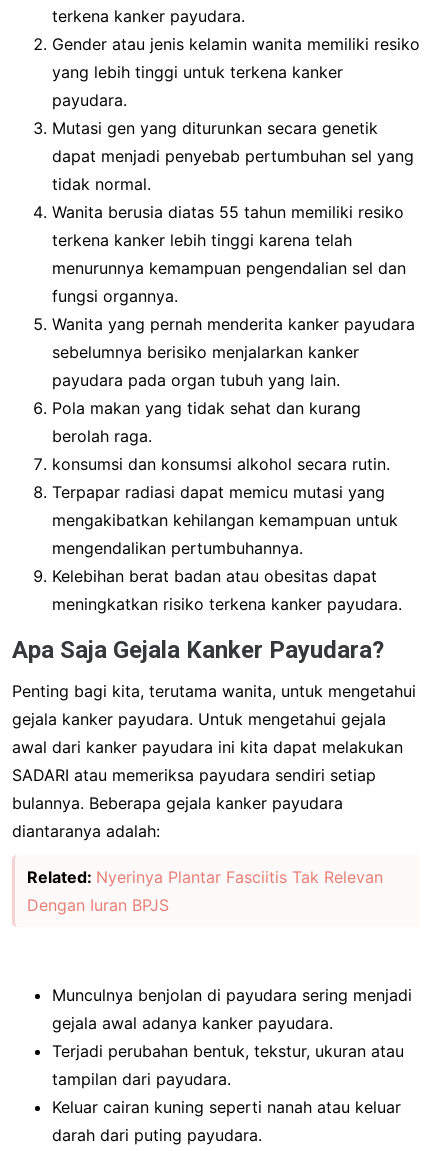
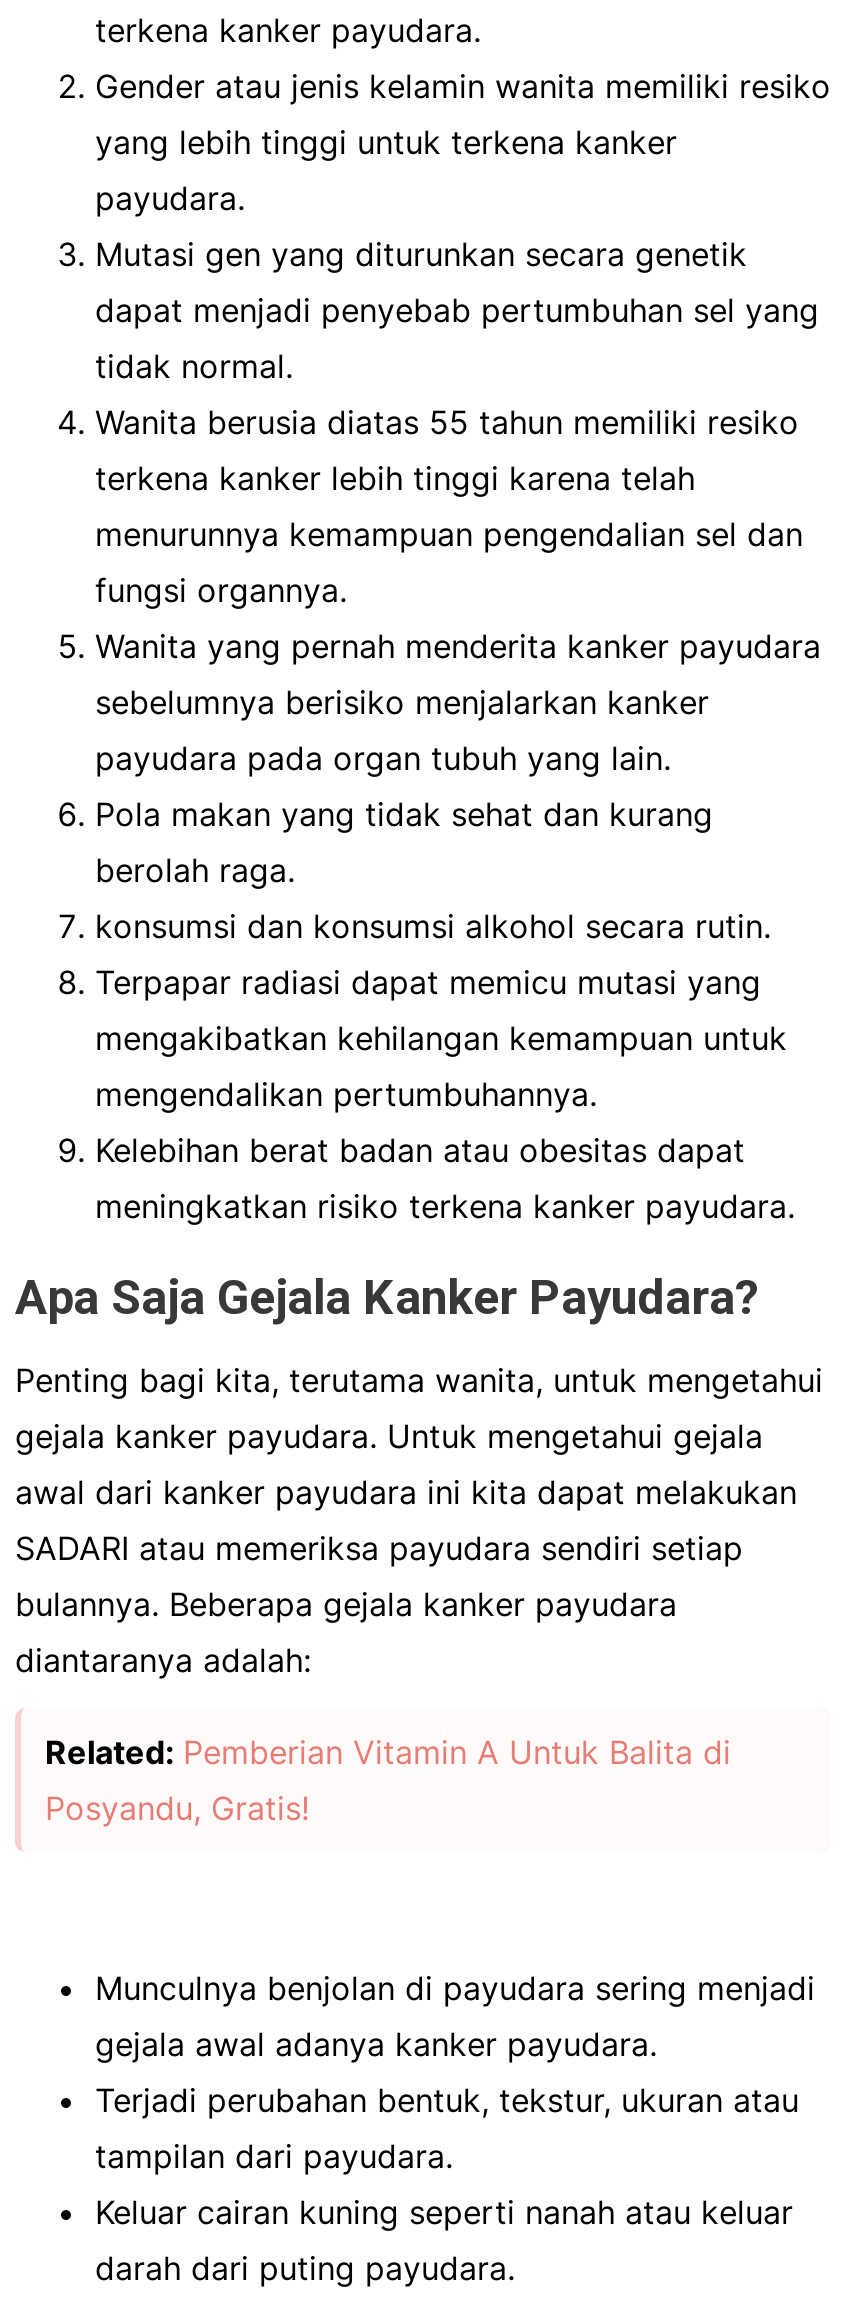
[27,867,383,915] Related: Nyerinya Plantar Fasciitis Tak Relevan | Dengan Iuran BPJS -> [45,1732,731,1828] Related: Pemberian Vitamin A Untuk Balita di | Posyandu, Gratis!

